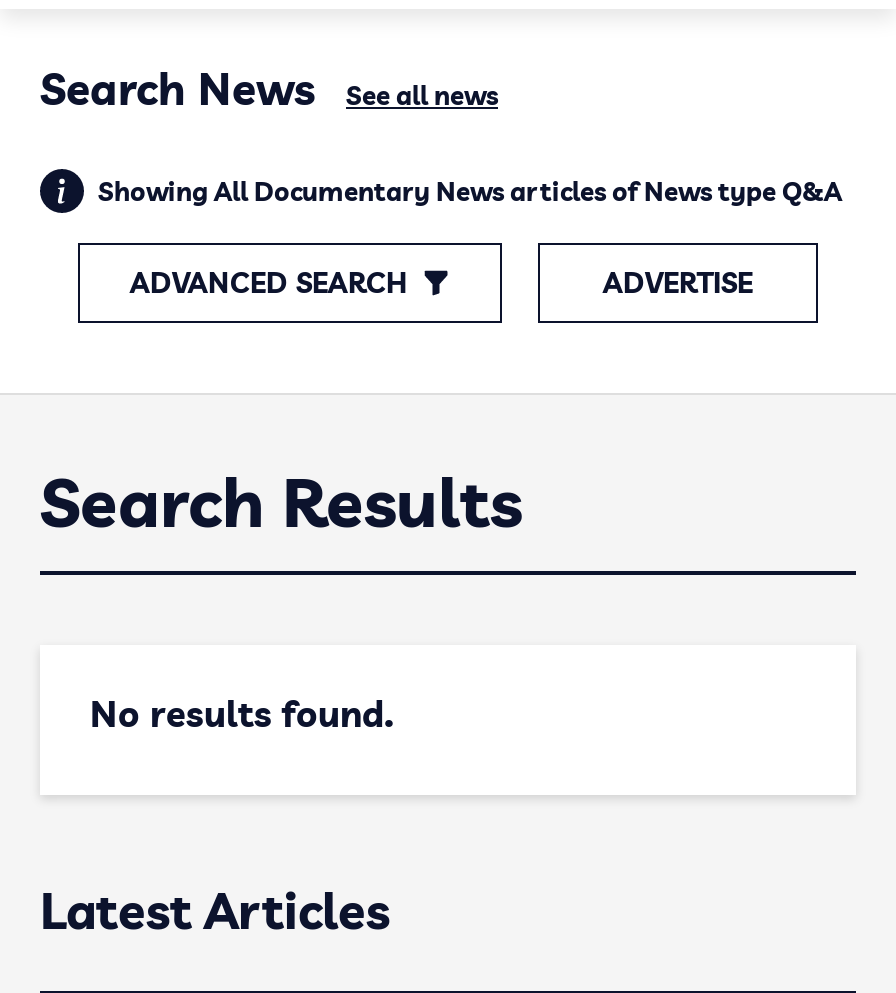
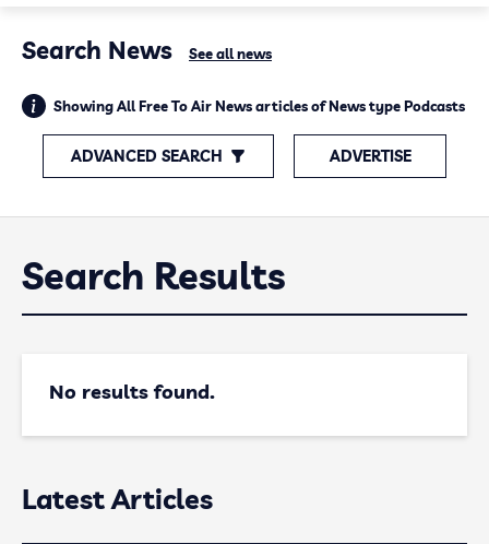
[98,175,842,207] Showing All Documentary News articles of News type Q&A -> [53,97,465,115] Showing All Free To Air News articles of News type Podcasts

